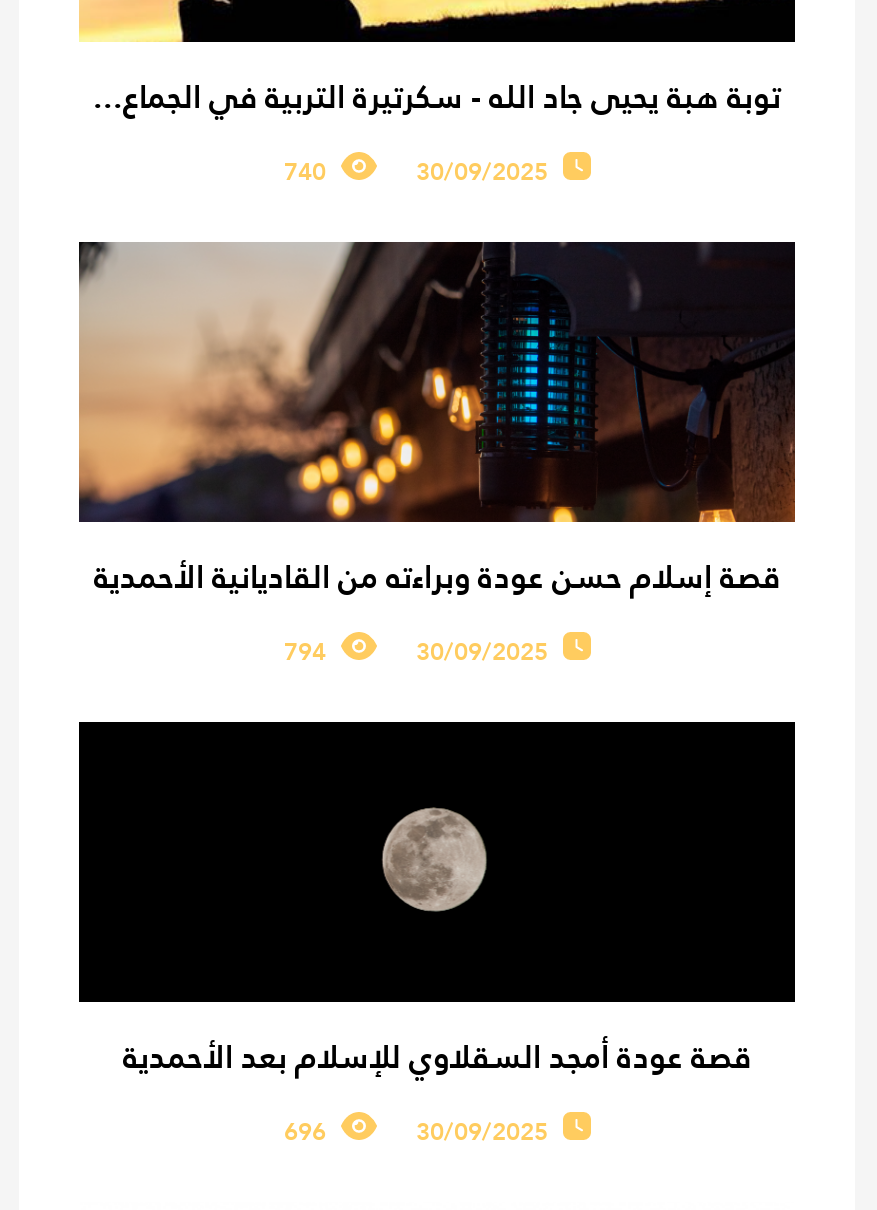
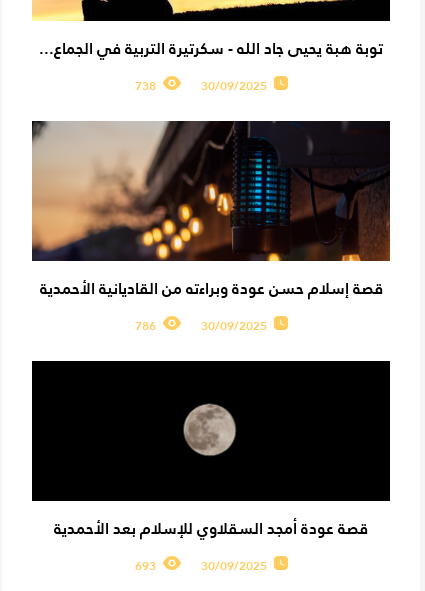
[284,150,326,194] 740 -> [134,75,155,97] 738
[284,630,326,674] 794 -> [134,315,155,337] 786
[284,1110,326,1154] 696 -> [134,555,155,577] 693

